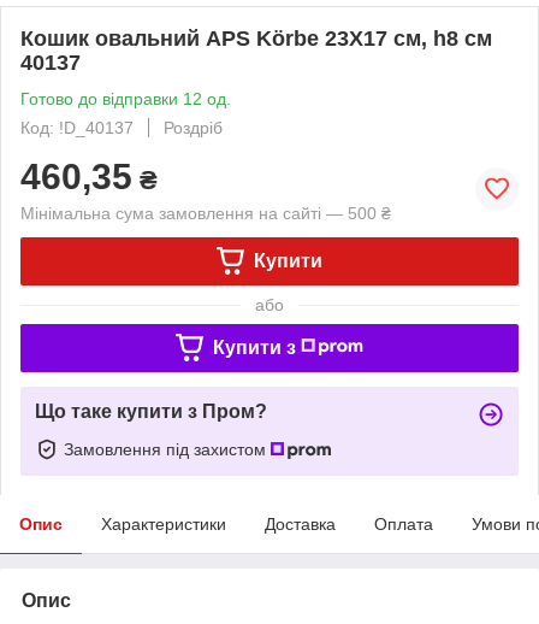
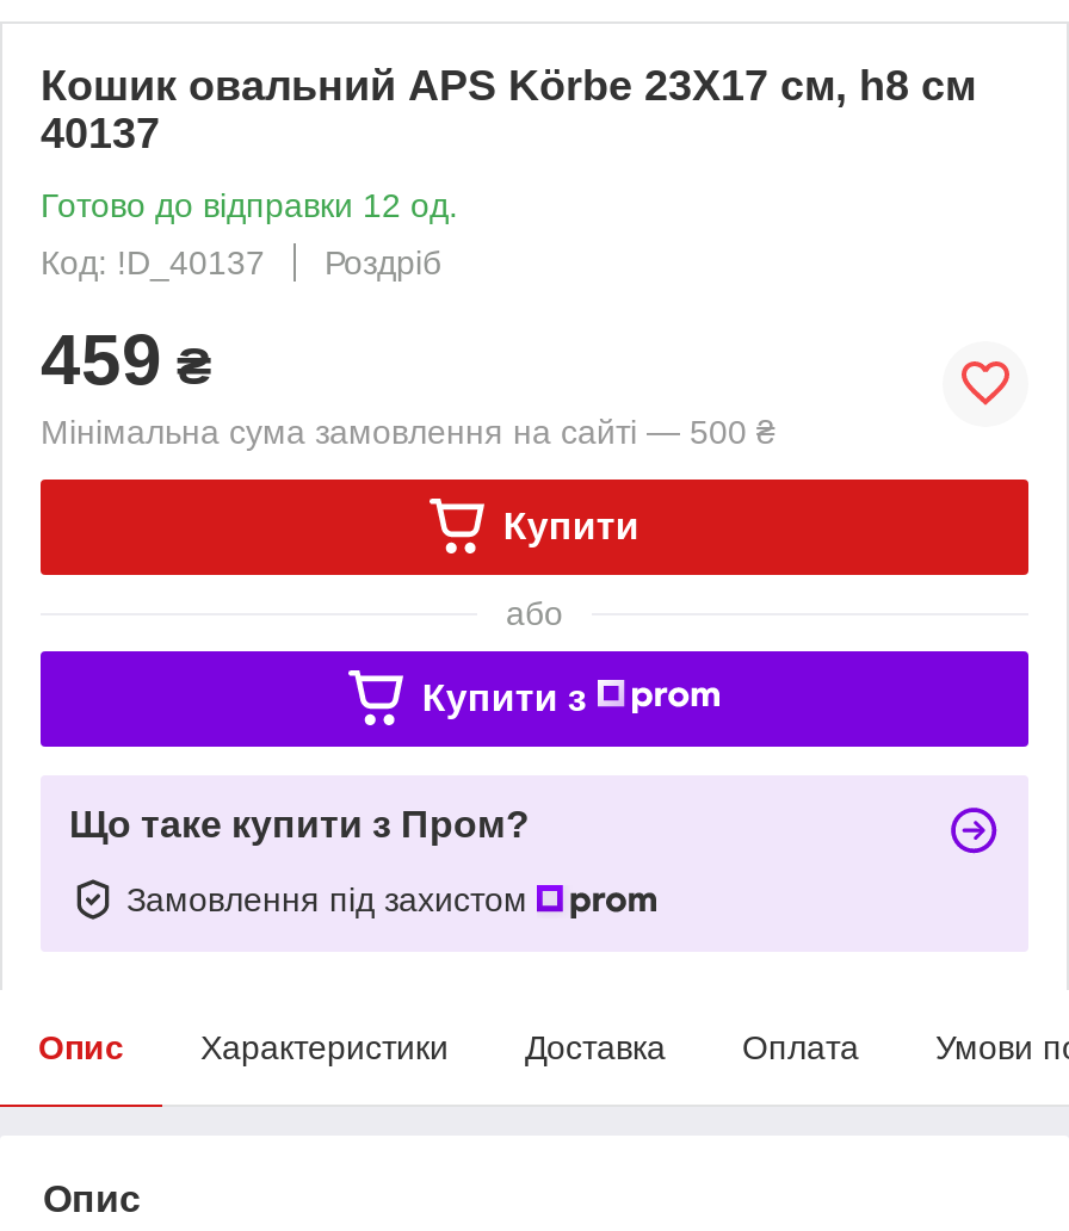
[20,156,158,196] 460,35 ₴ -> [41,319,212,398] 459 ₴

